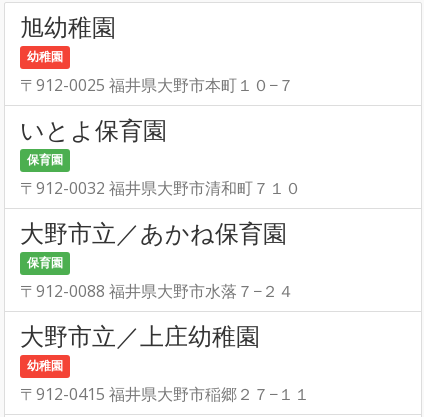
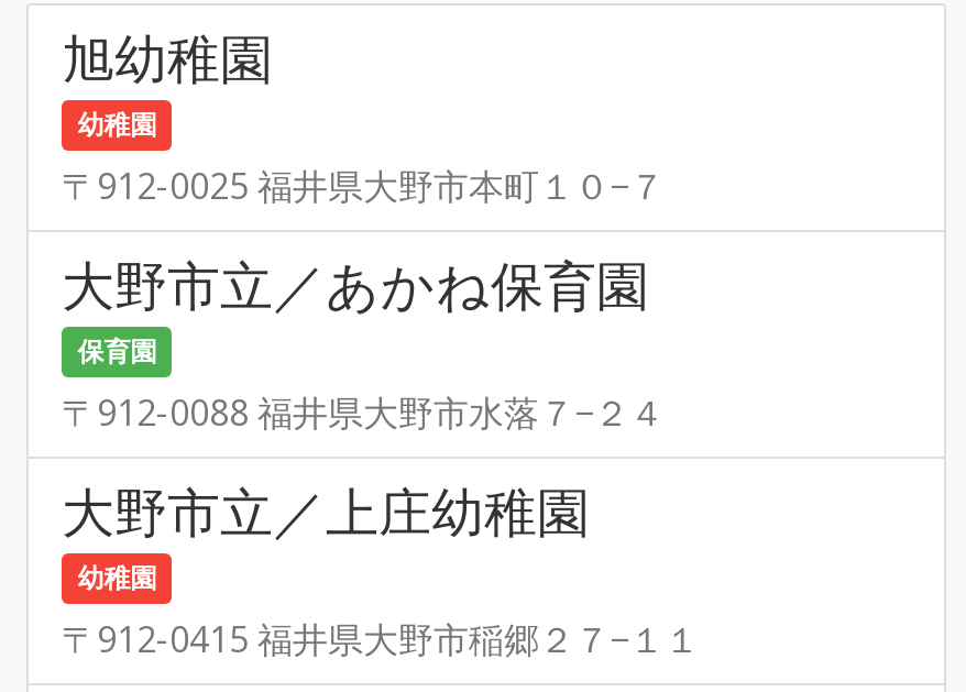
[20,113,301,199] いとよ保育園 | 保育園 | 〒912-0032 福井県大野市清和町７１０ -> none

